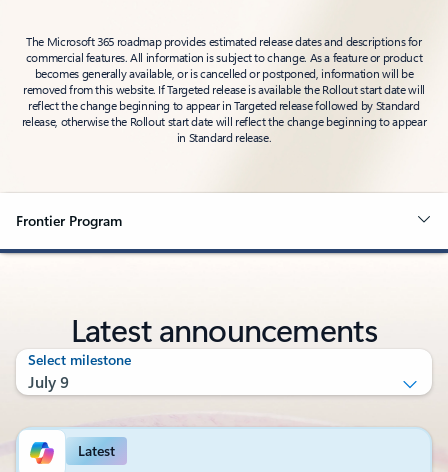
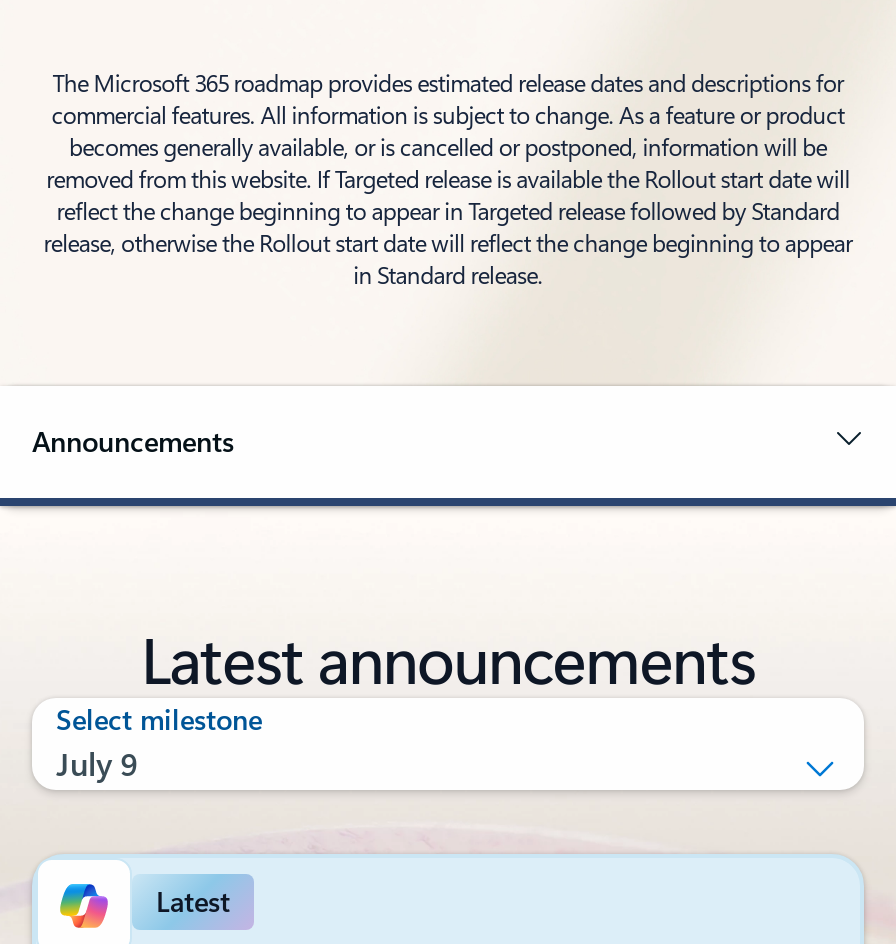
[16,211,122,230] Frontier Program -> [32,422,234,460] Announcements

